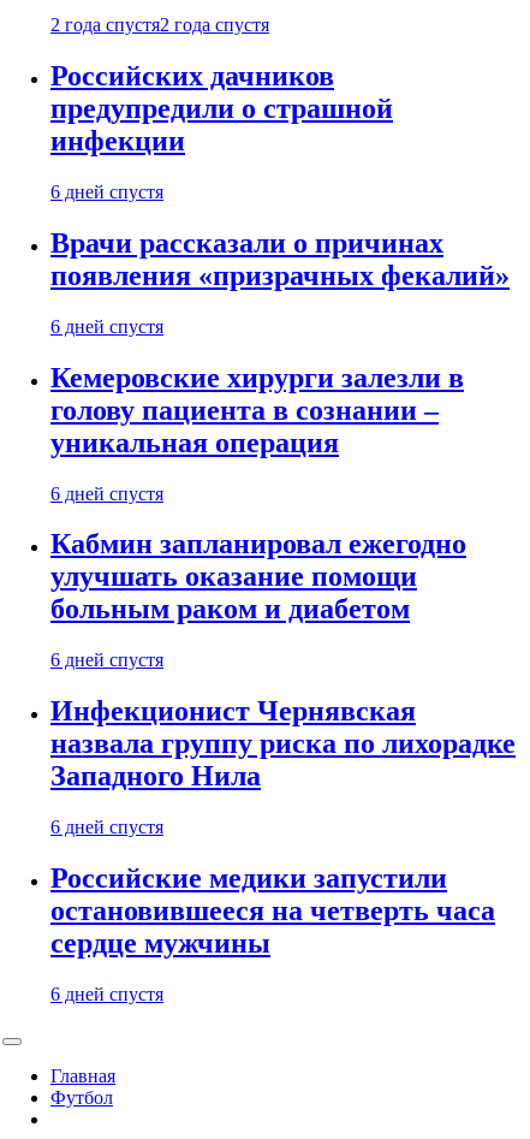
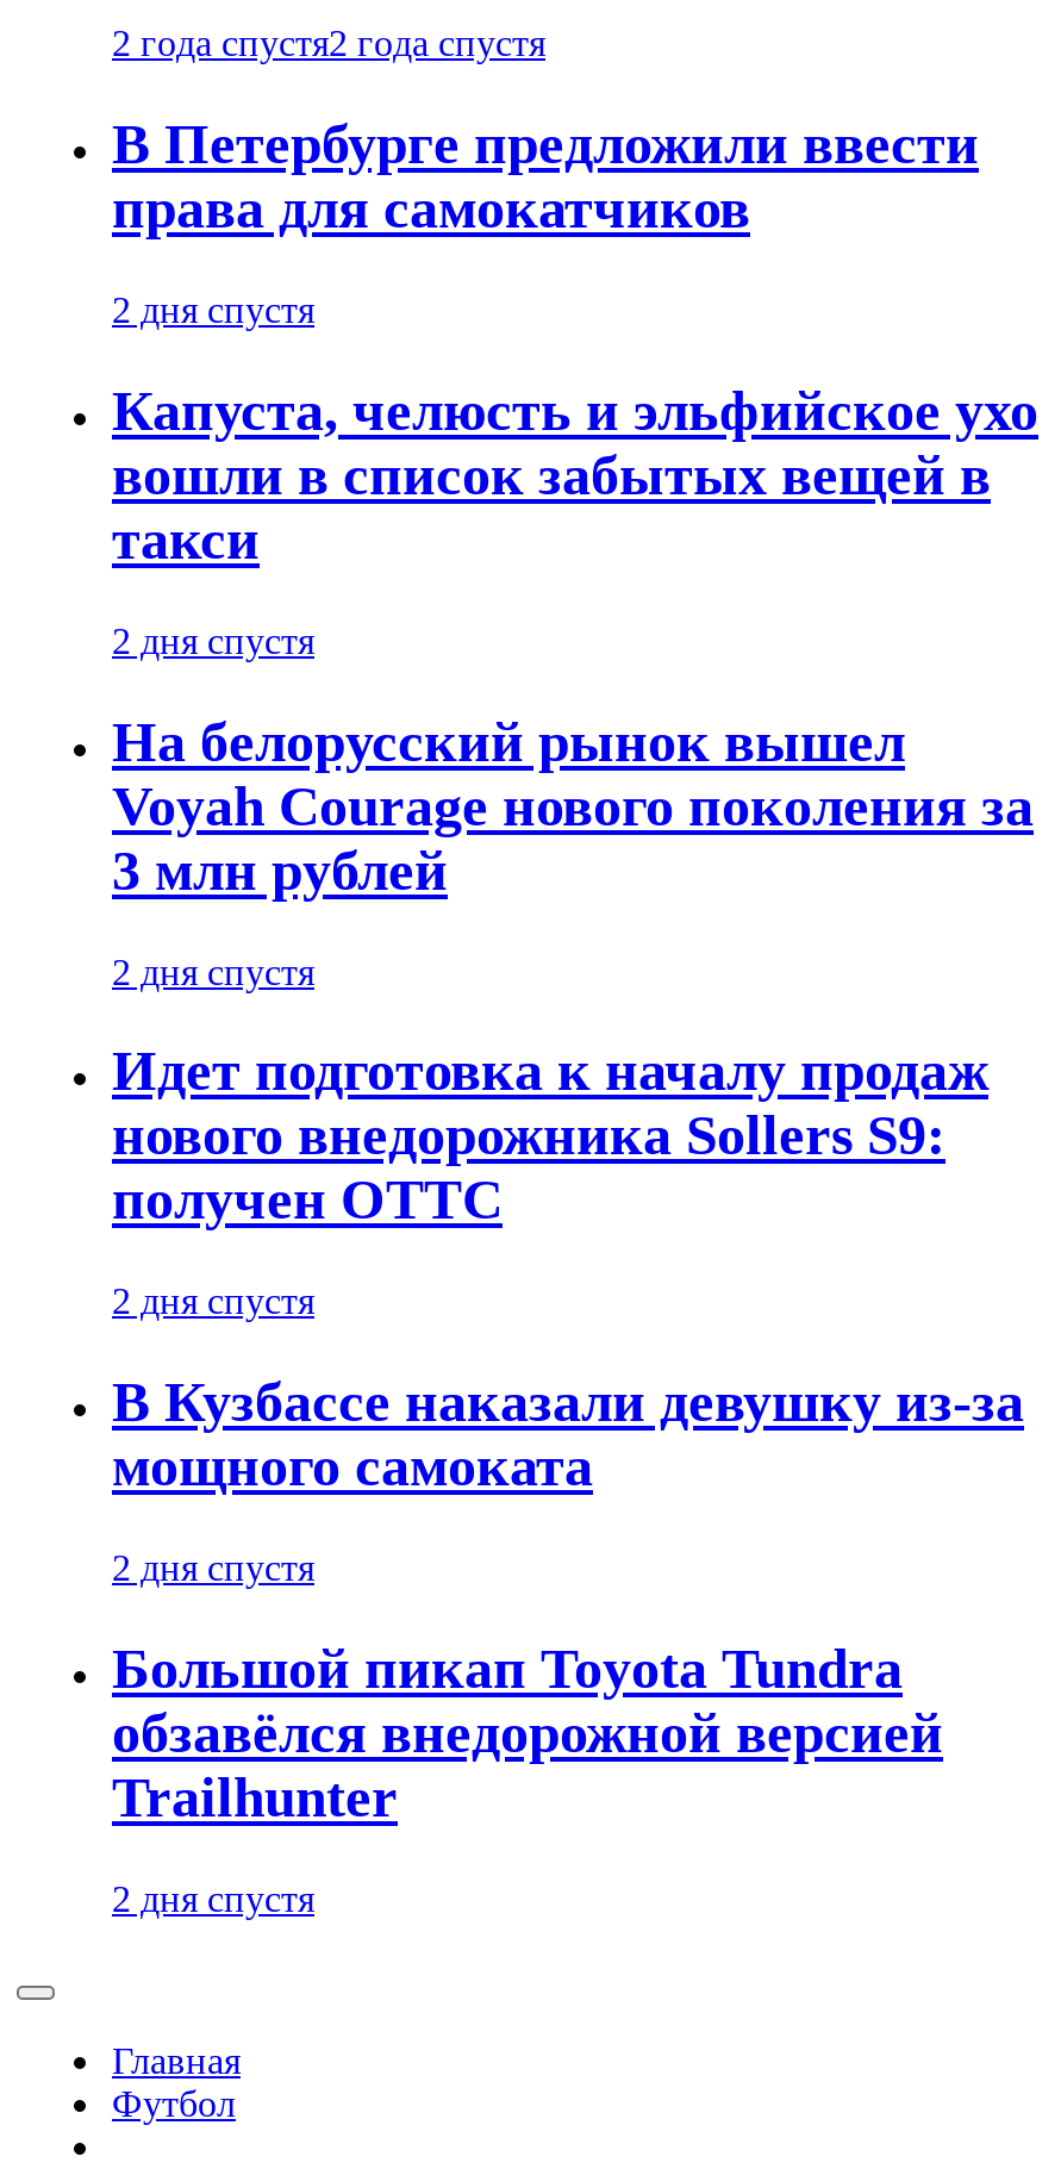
[50,60,393,156] Российских дачников | предупредили о страшной | инфекции -> [112,113,979,239] В Петербурге предложили ввести | права для самокатчиков
[50,181,163,202] 6 дней спустя -> [112,289,314,330] 2 дня спустя
[50,227,510,291] Врачи рассказали о причинах | появления «призрачных фекалий» -> [112,379,1038,570] Капуста, челюсть и эльфийское ухо | вошли в список забытых вещей в | такси
[50,316,163,337] 6 дней спустя -> [112,620,314,661] 2 дня спустя
[50,362,464,458] Кемеровские хирурги залезли в | голову пациента в сознании – | уникальная операция -> [112,710,1034,901] На белорусский рынок вышел | Voyah Courage нового поколения за | 3 млн рублей
[50,483,163,503] 6 дней спустя -> [112,951,314,991] 2 дня спустя
[50,529,466,625] Кабмин запланировал ежегодно | улучшать оказание помощи | больным раком и диабетом -> [112,1041,988,1232] Идет подготовка к началу продаж | нового внедорожника Sollers S9: | получен ОТТС
[50,650,163,670] 6 дней спустя -> [112,1281,314,1322] 2 дня спустя
[50,696,516,792] Инфекционист Чернявская | назвала группу риска по лихорадке | Западного Нила -> [112,1372,1024,1498] В Кузбассе наказали девушку из-за | мощного самоката
[50,817,163,837] 6 дней спустя -> [112,1548,314,1588] 2 дня спустя
[50,862,495,959] Российские медики запустили | остановившееся на четверть часа | сердце мужчины -> [112,1638,943,1829] Большой пикап Toyota Tundra | обзавёлся внедорожной версией | Trailhunter
[50,984,163,1004] 6 дней спустя -> [112,1878,314,1919] 2 дня спустя

